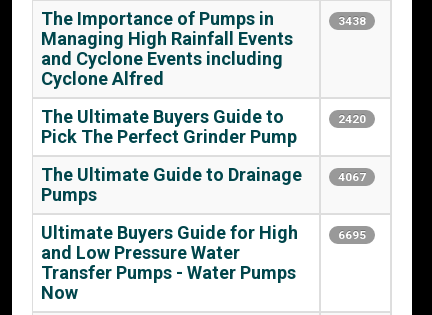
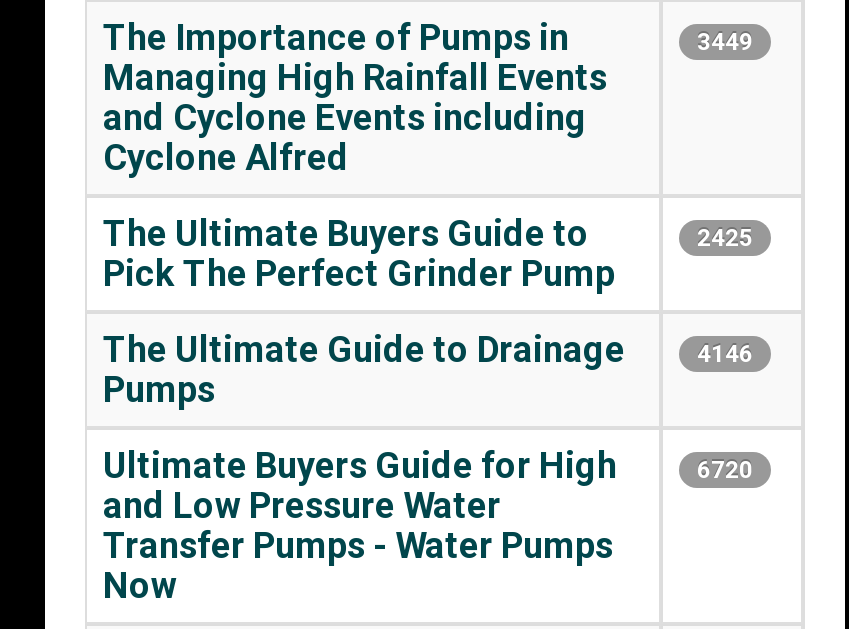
[338,14,366,28] 3438 -> [697,29,753,57] 3449
[338,112,366,126] 2420 -> [697,225,753,253] 2425
[338,170,366,184] 4067 -> [697,341,753,369] 4146
[338,228,366,242] 6695 -> [697,457,753,485] 6720

